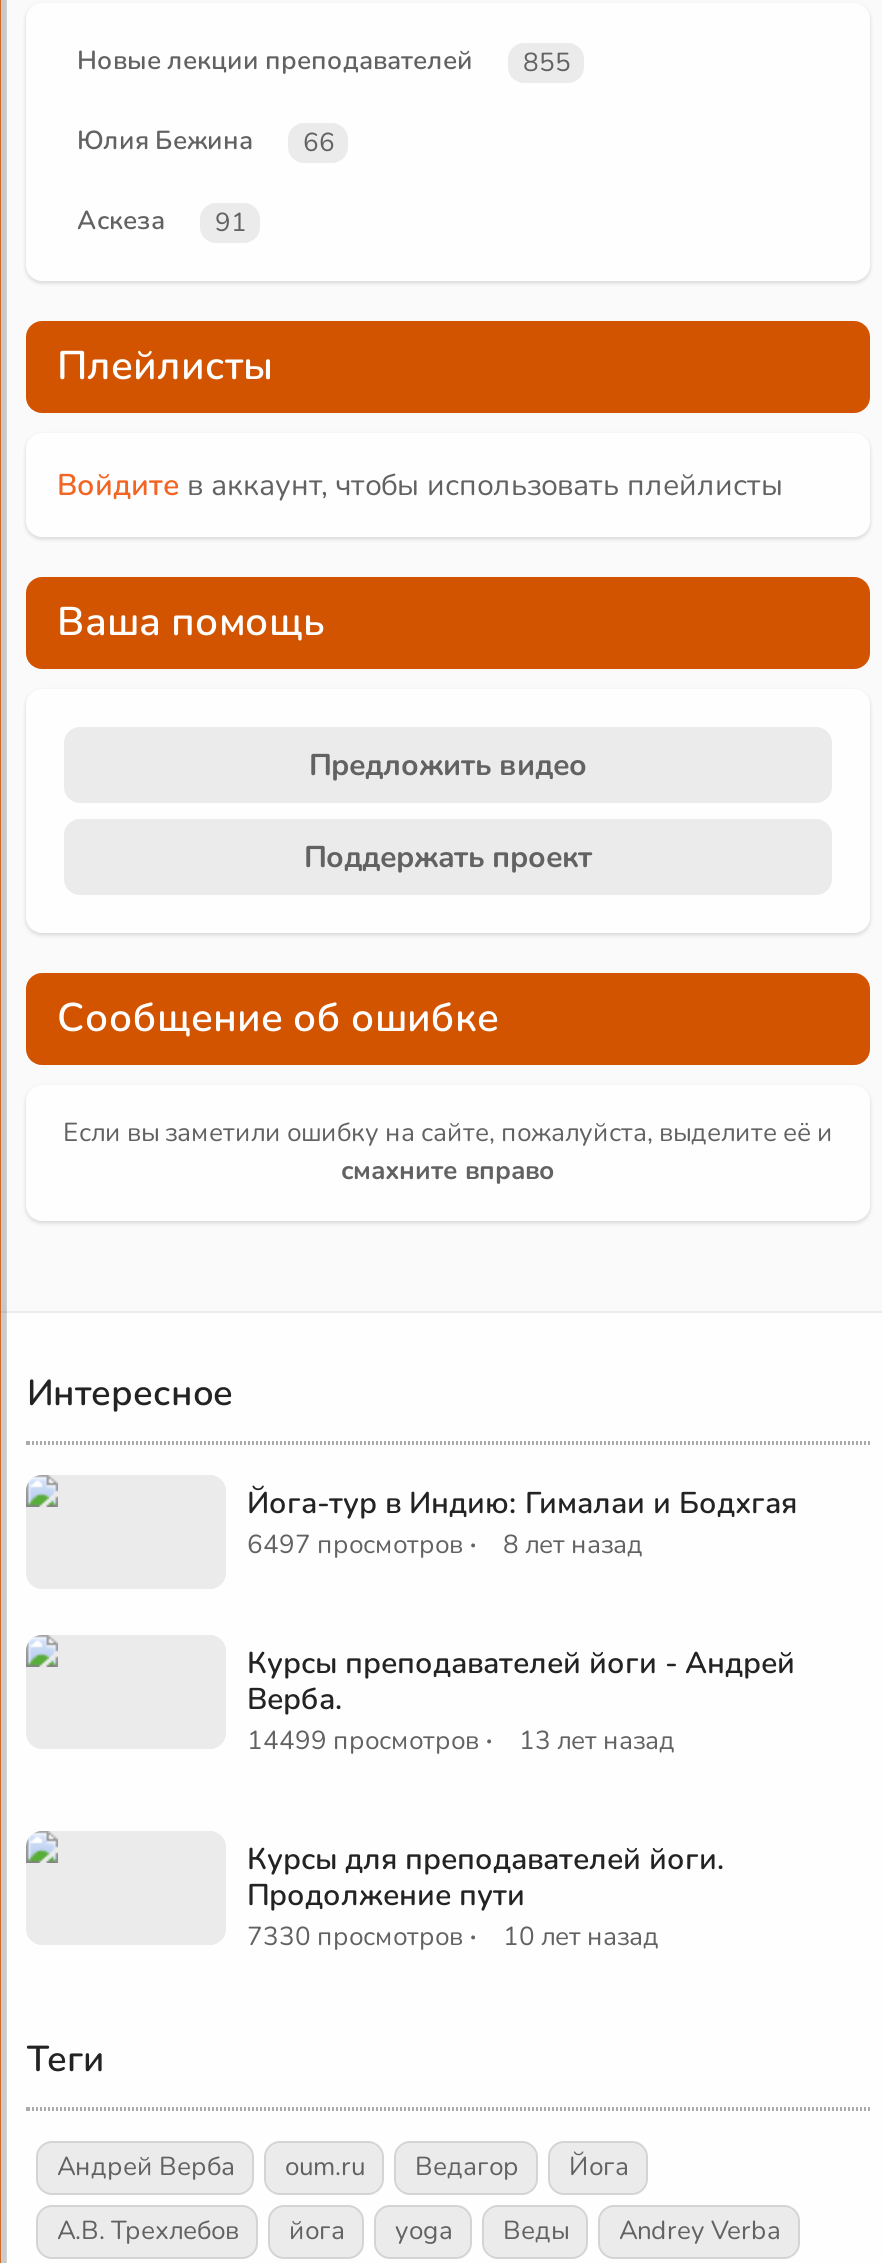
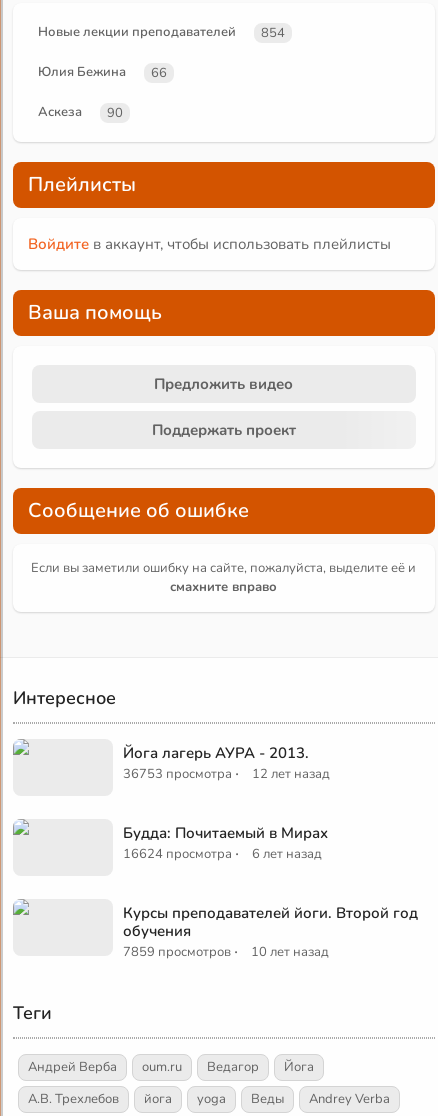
[77,44,571,81] Новые лекции преподавателей 855 -> [38,23,285,42] Новые лекции преподавателей 854
[77,204,247,241] Аскеза 91 -> [38,103,123,122] Аскеза 90
[247,1484,797,1568] Йога-тур в Индию: Гималаи и Бодхгая | 6497 просмотров · | 8 лет назад -> [123,743,330,785] Йога лагерь АУРА - 2013. | 36753 просмотра · | 12 лет назад
[247,1644,795,1764] Курсы преподавателей йоги - Андрей | Верба. | 14499 просмотров · | 13 лет назад -> [123,823,328,865] Будда: Почитаемый в Мирах | 16624 просмотра · | 6 лет назад
[247,1840,725,1960] Курсы для преподавателей йоги. | Продолжение пути | 7330 просмотров · -> [123,903,418,963] Курсы преподавателей йоги. Второй год | обучения | 7859 просмотров ·

